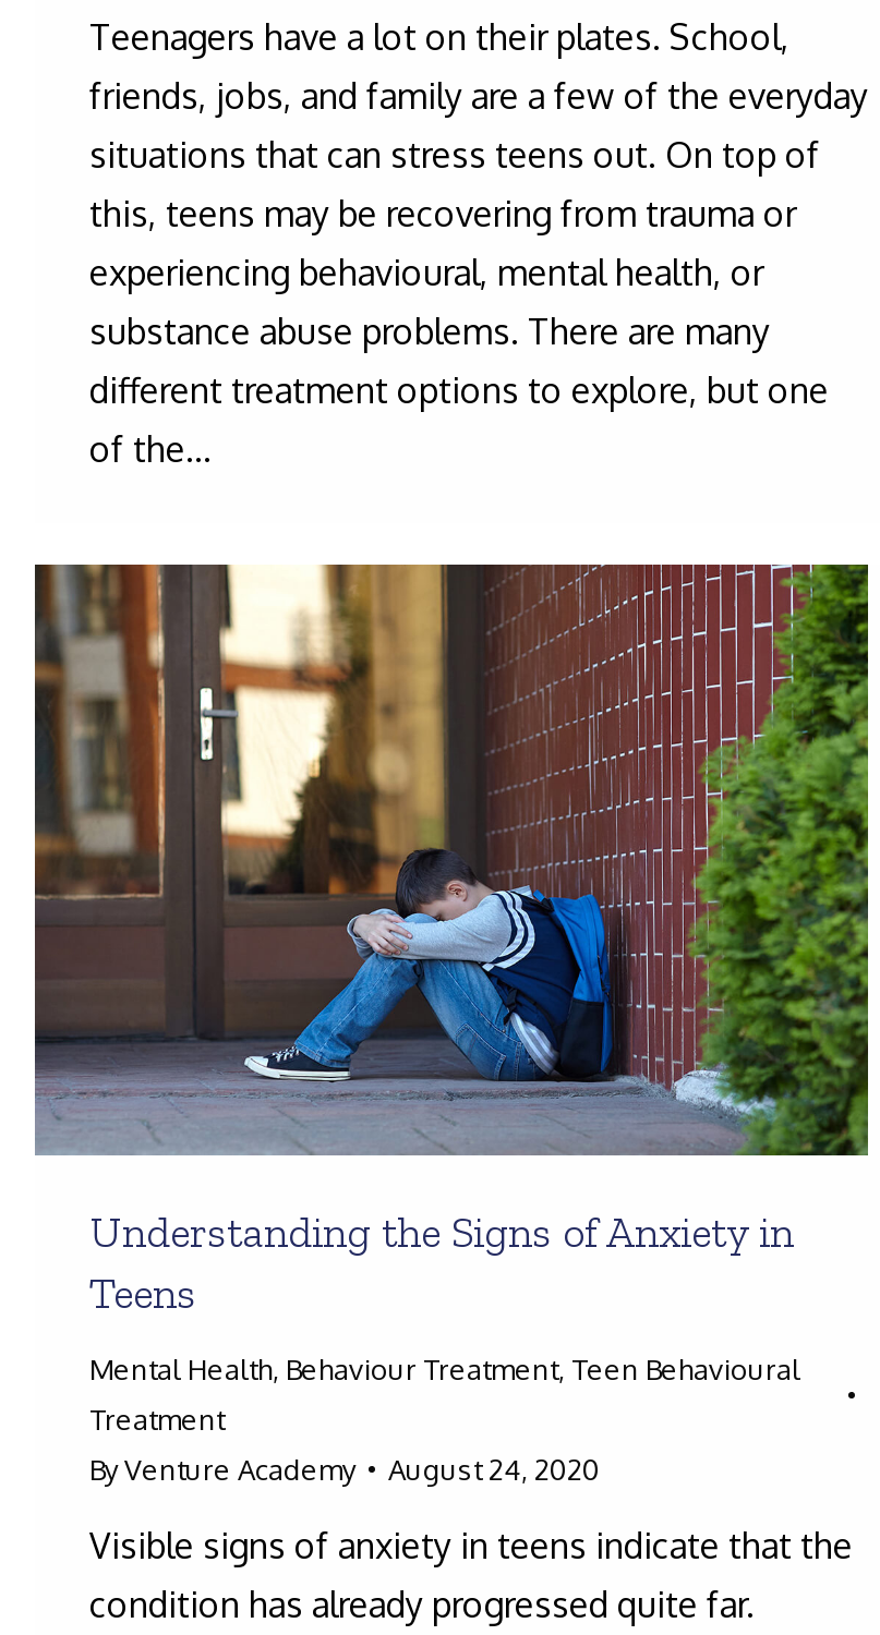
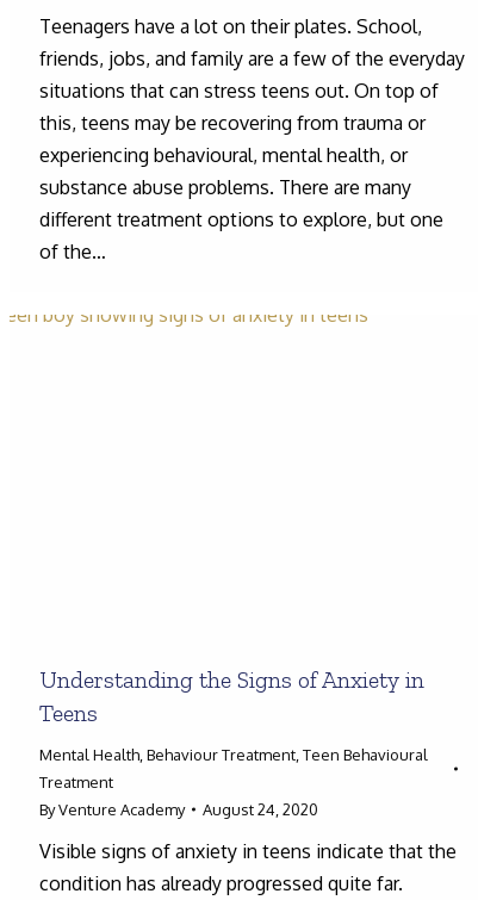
[33,562,870,1158] [image] -> none

